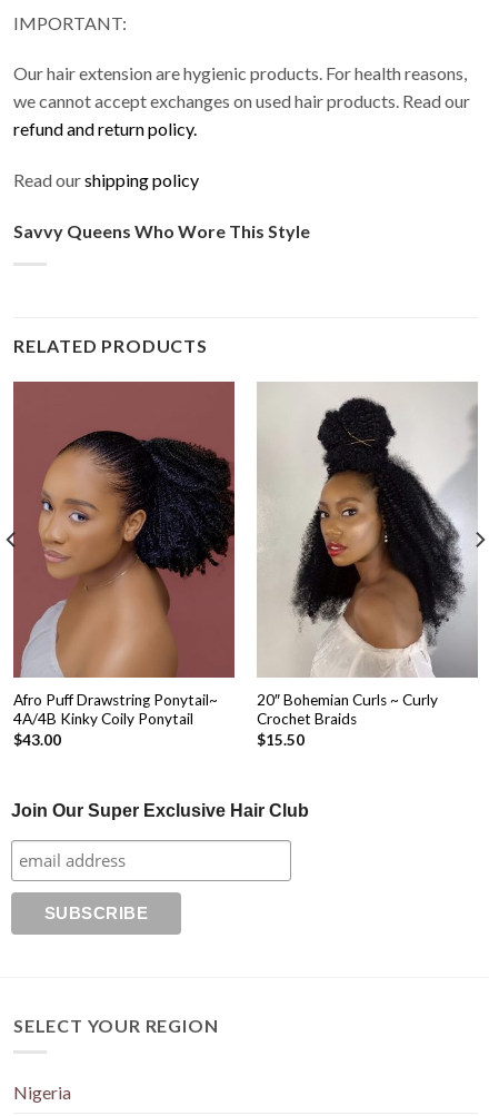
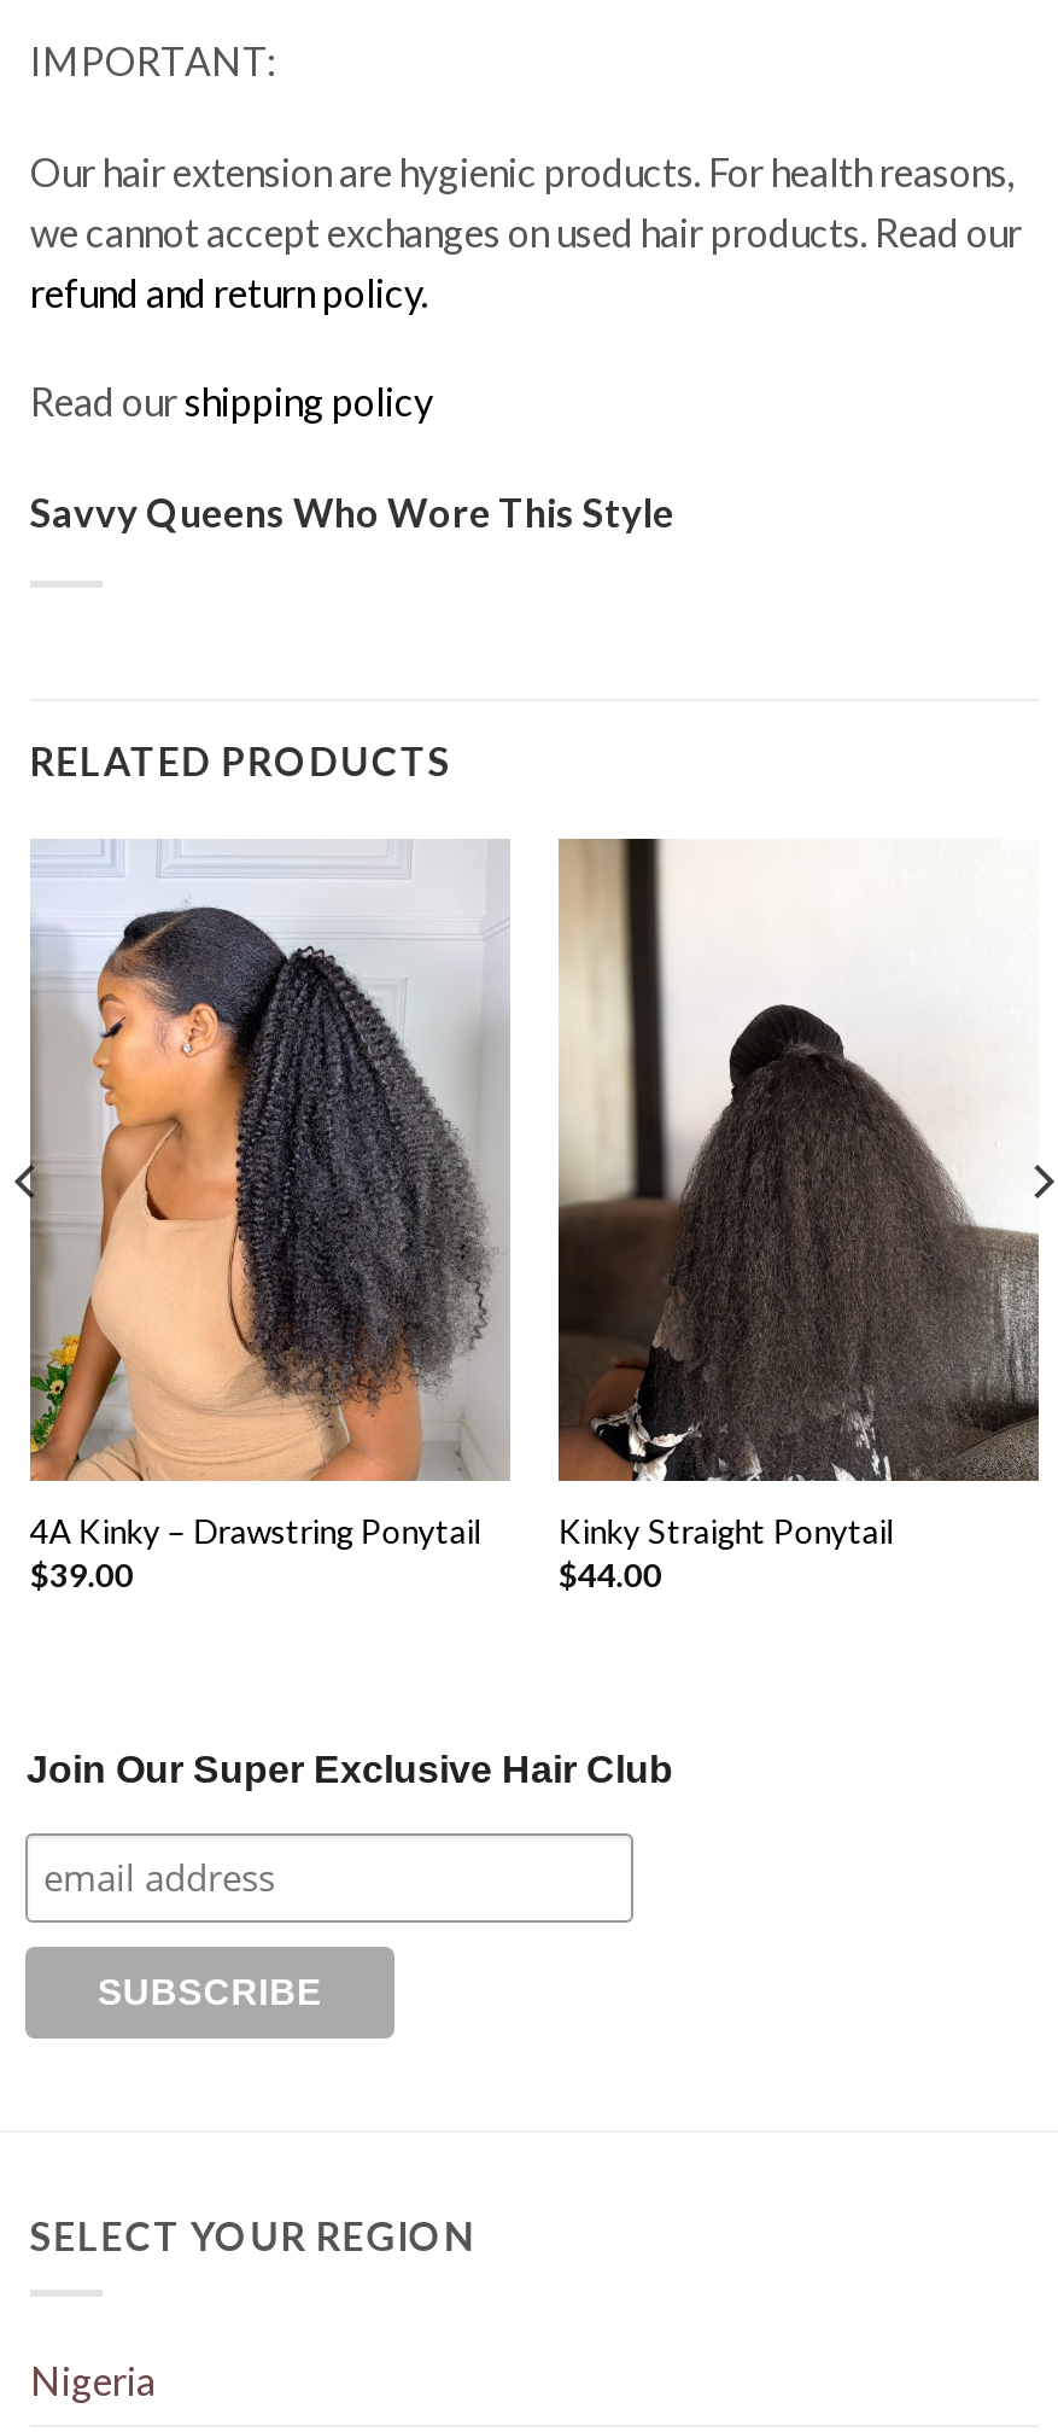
[12,381,236,748] [image] | Afro Puff Drawstring Ponytail~ | 4A/4B Kinky Coily Ponytail | $43.00 -> [30,839,510,1595] [image] | 4A Kinky – Drawstring Ponytail | $39.00
[257,382,478,748] [image] | 20″ Bohemian Curls ~ Curly | Crochet Braids | $15.50 -> [556,836,1039,1595] [image] | Kinky Straight Ponytail | $44.00

